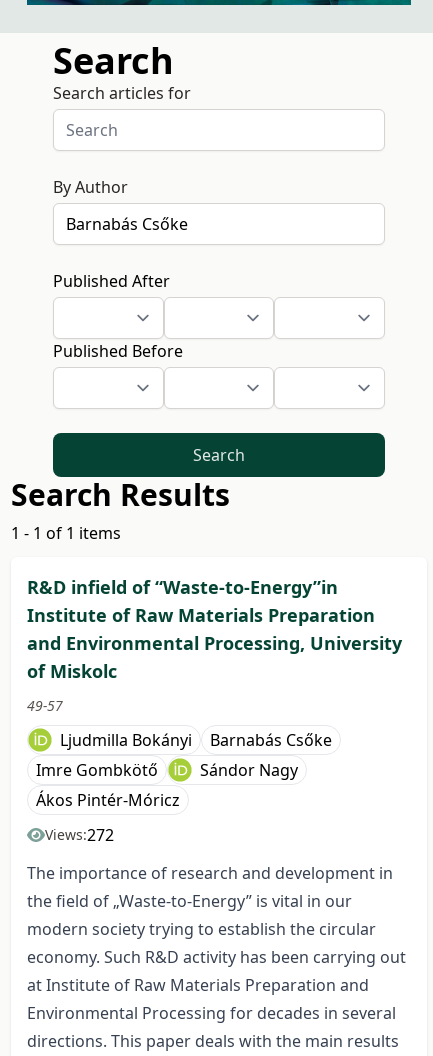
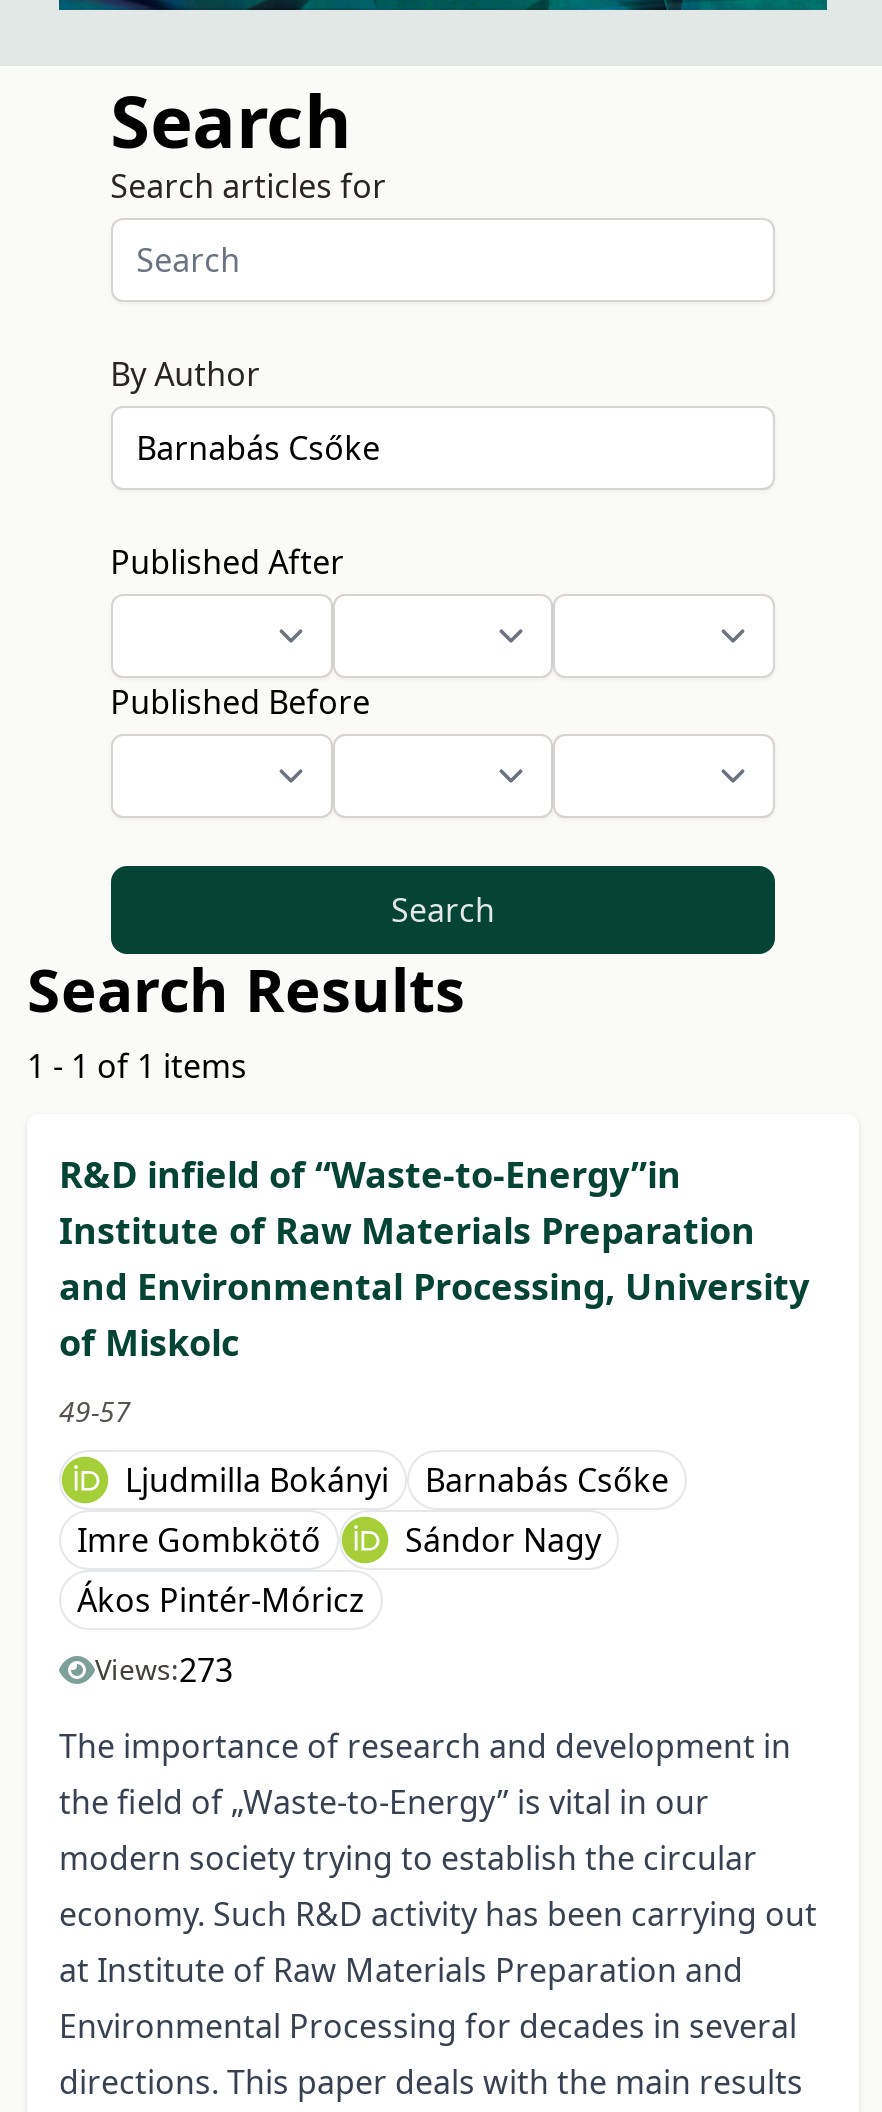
[45,824,114,846] Views:272 -> [95,1647,233,1691] Views:273

